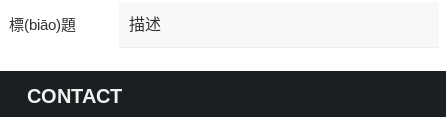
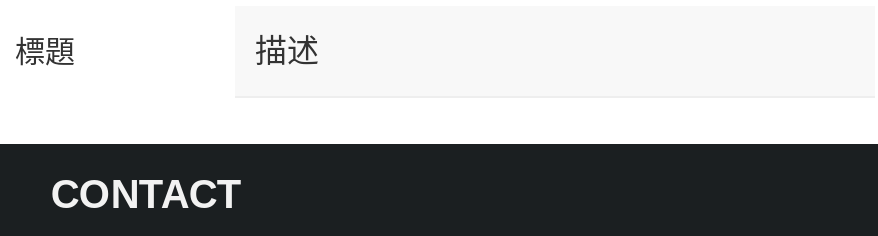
[9,16,76,33] 標(biāo)題 -> [15,34,75,68] 標題

